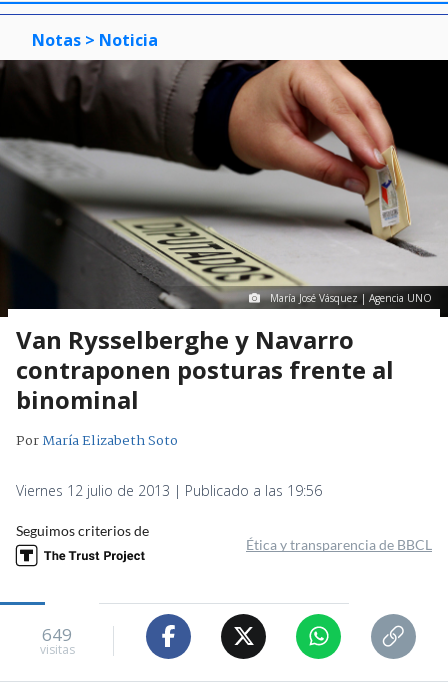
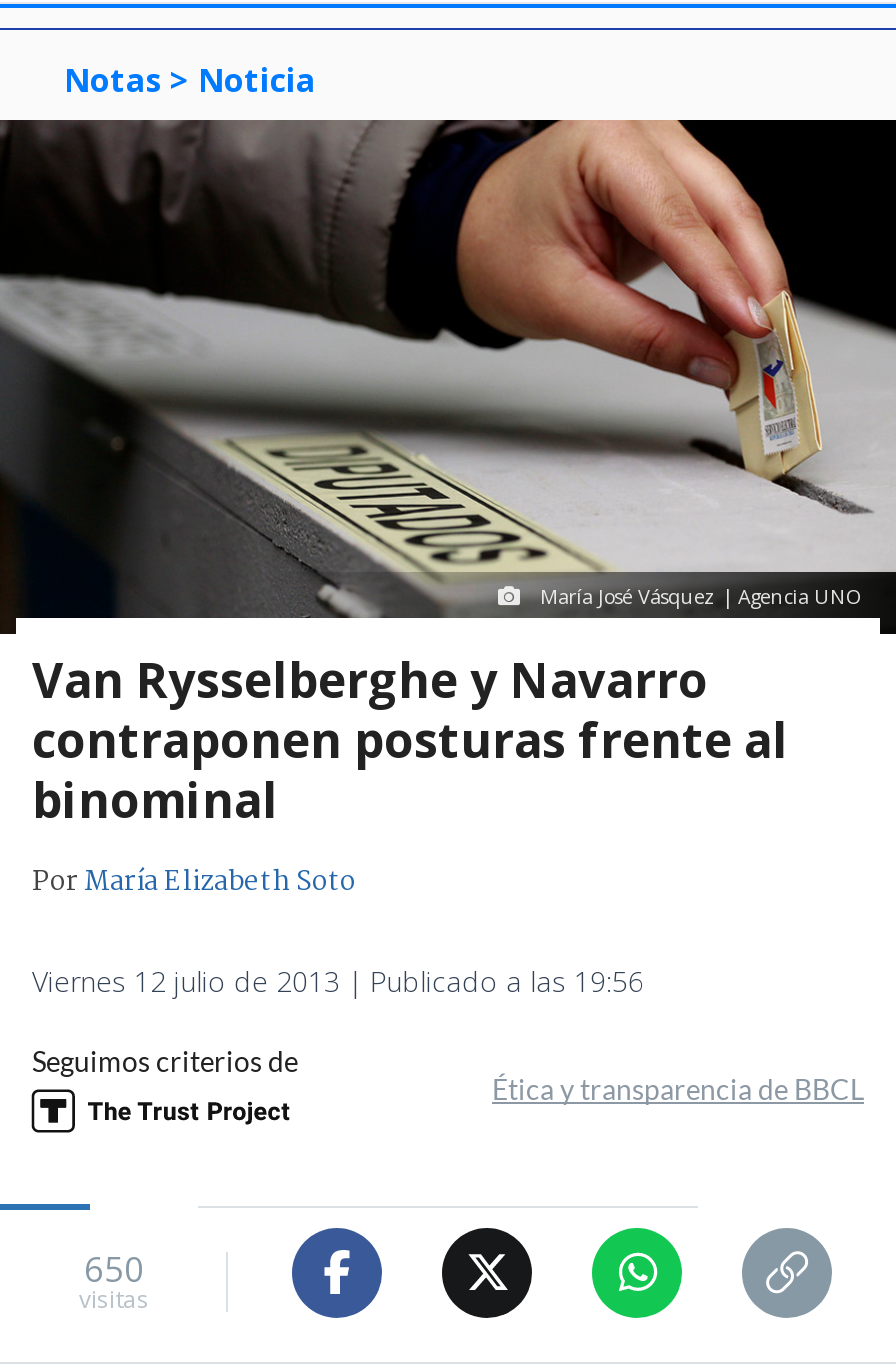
[42,623,72,646] 649 -> [84,1247,144,1293] 650

